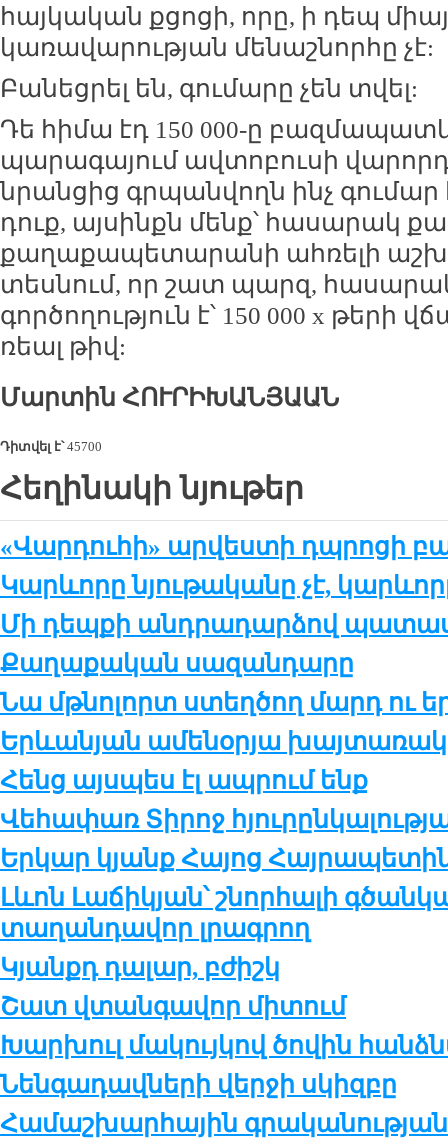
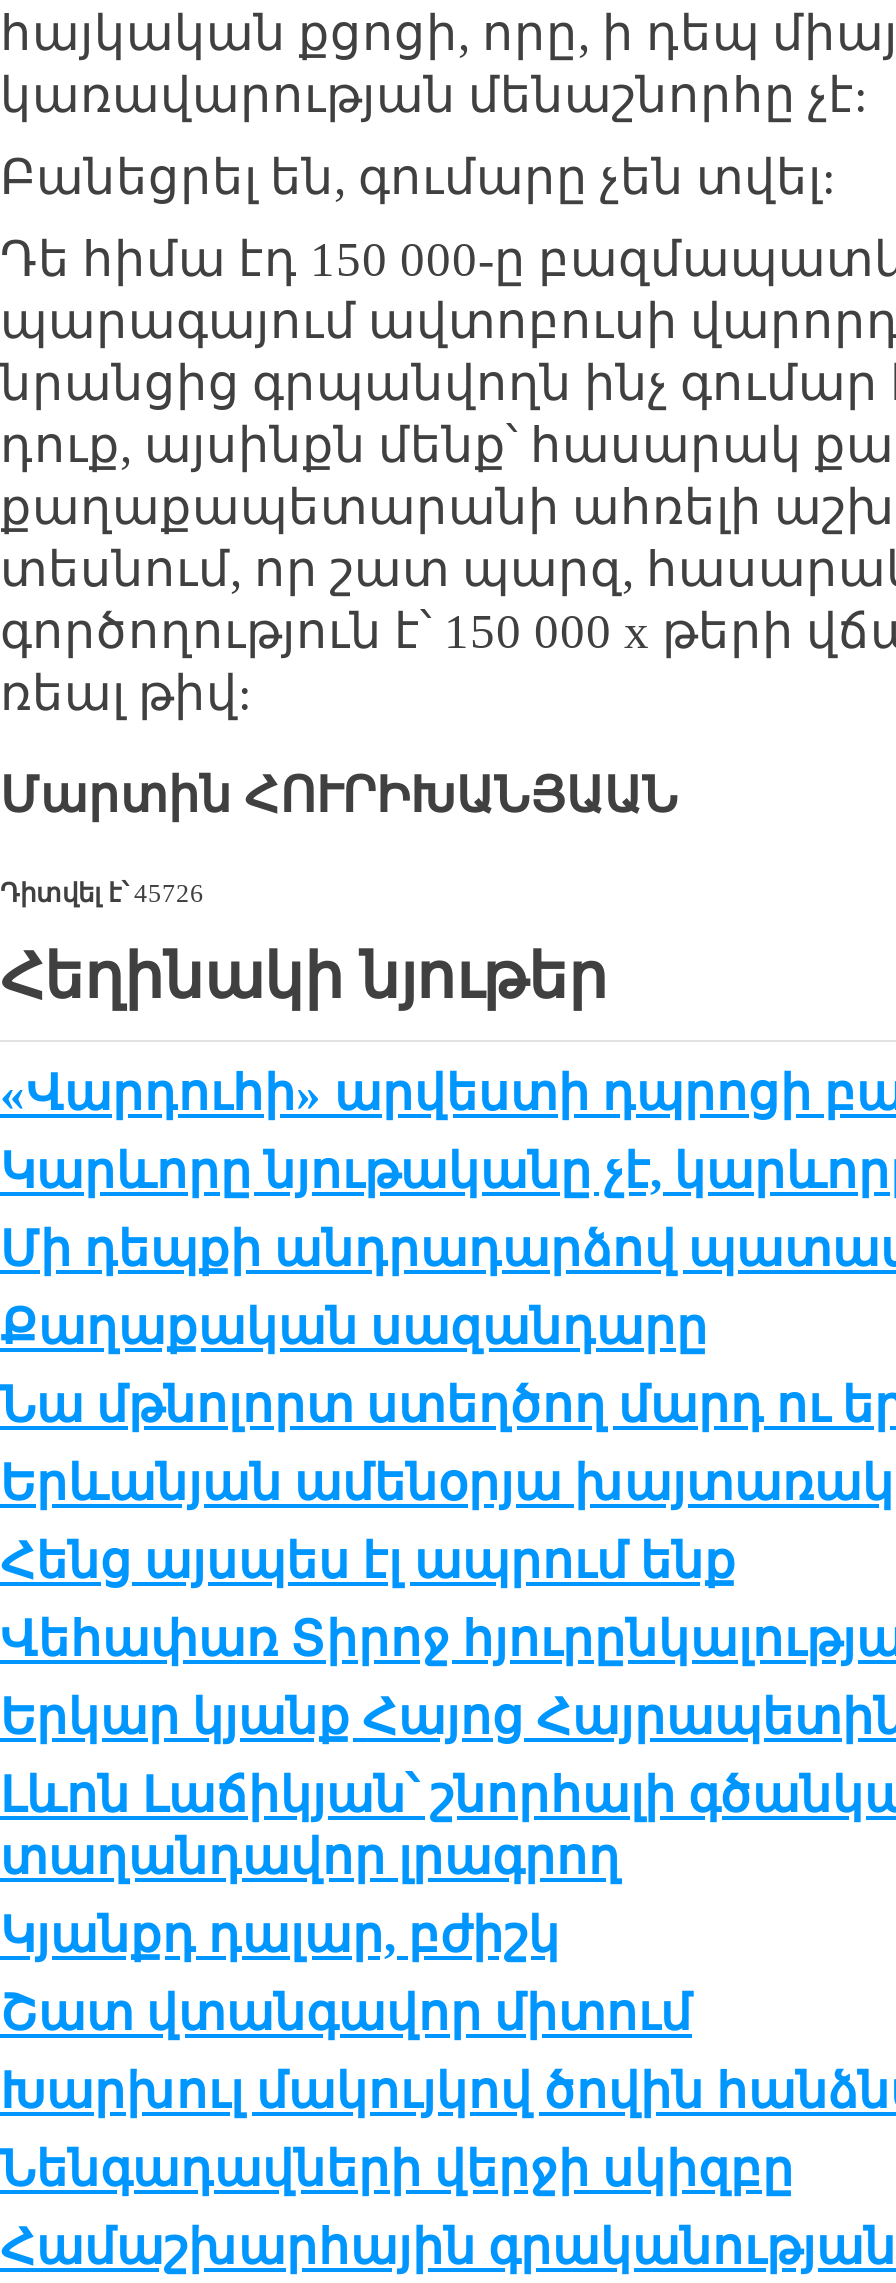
[0,439,102,454] Դիտվել է՝45700 -> [0,878,204,908] Դիտվել է՝45726

